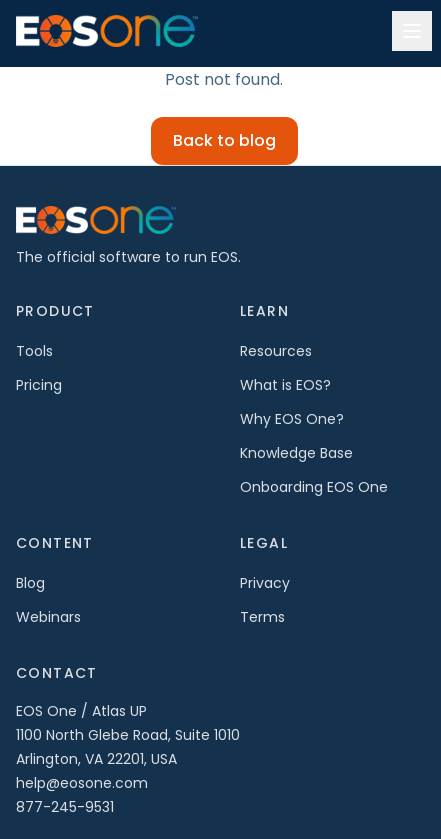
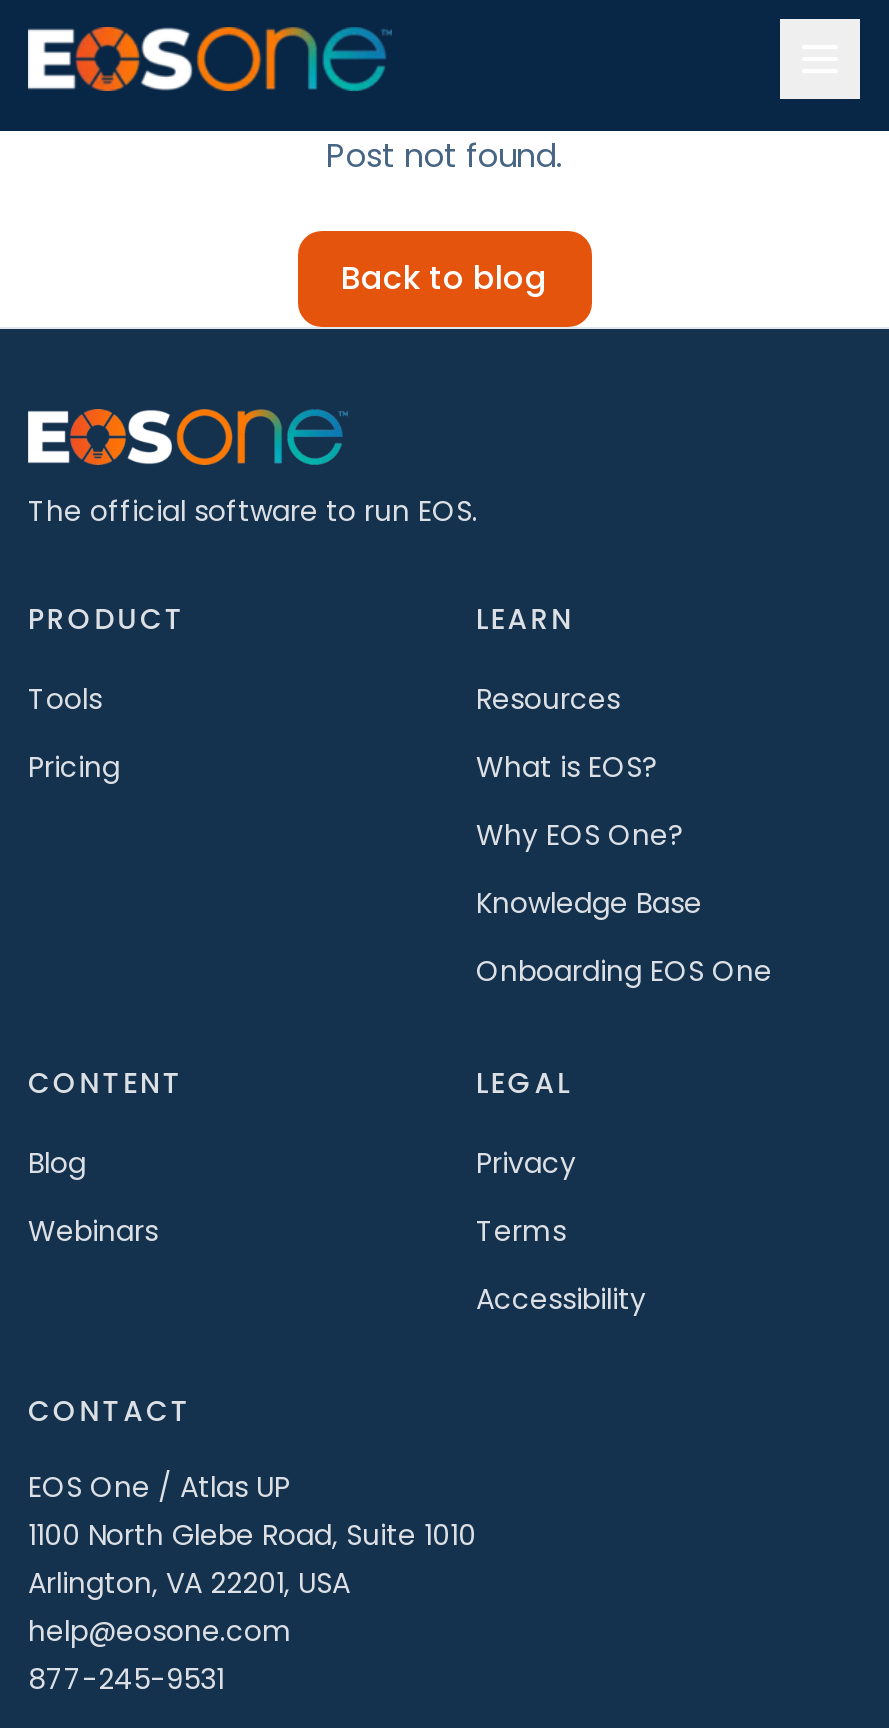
none -> [476,1279,646,1319] Accessibility

